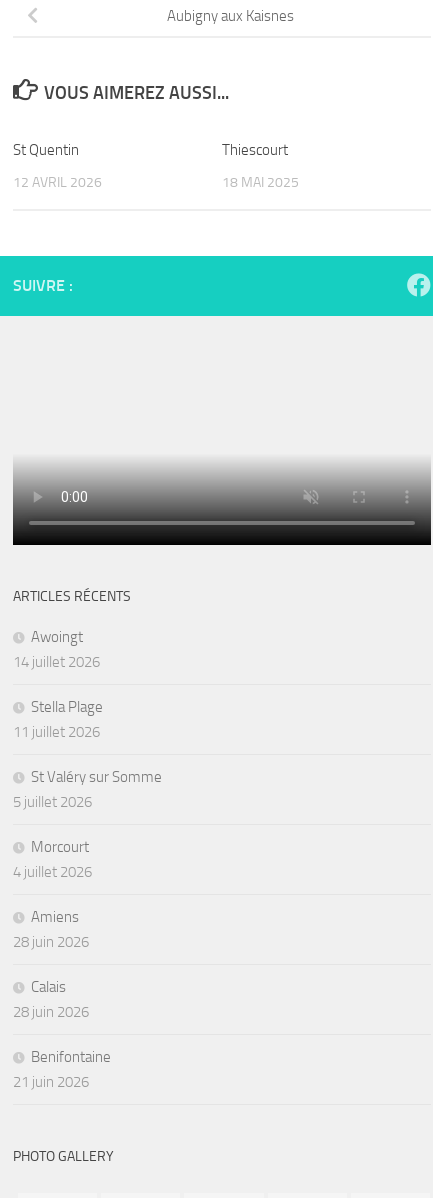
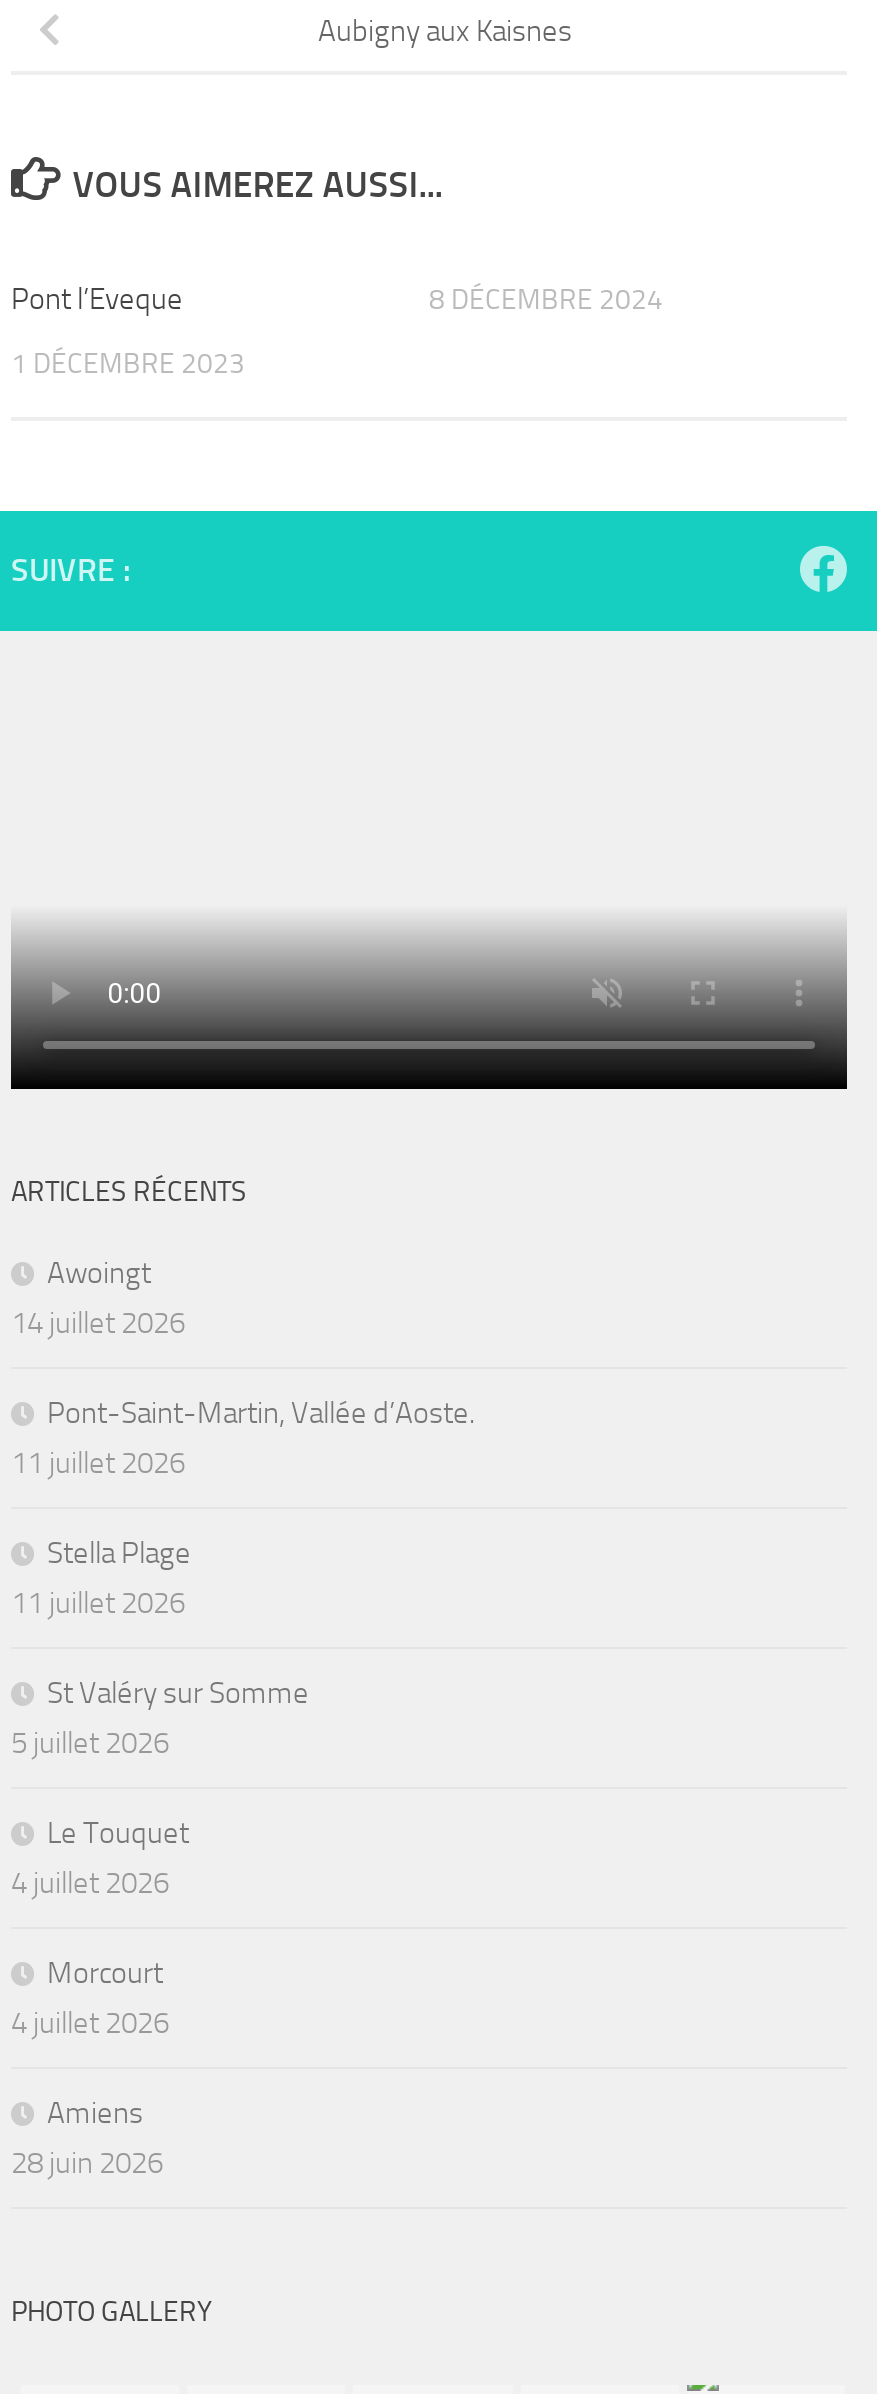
[13,141,102,191] St Quentin | 12 AVRIL 2026 -> [11,281,245,381] Pont l’Eveque | 1 DÉCEMBRE 2023
[222,141,299,191] Thiescourt | 18 MAI 2025 -> [429,283,663,317] 8 DÉCEMBRE 2024
none -> [11,1395,475,1481] Pont-Saint-Martin, Vallée d’Aoste. | 11 juillet 2026
moved [13,698,162,811] -> [11,1535,309,1761]: Stella Plage | 11 juillet 2026 | St Valéry sur Somme | 5 juillet 2026
none -> [11,1815,189,1901] Le Touquet | 4 juillet 2026
moved [13,838,92,951] -> [11,1955,169,2181]: Morcourt | 4 juillet 2026 | Amiens | 28 juin 2026
[13,978,111,1091] Calais | 28 juin 2026 | Benifontaine | 21 juin 2026 -> none

